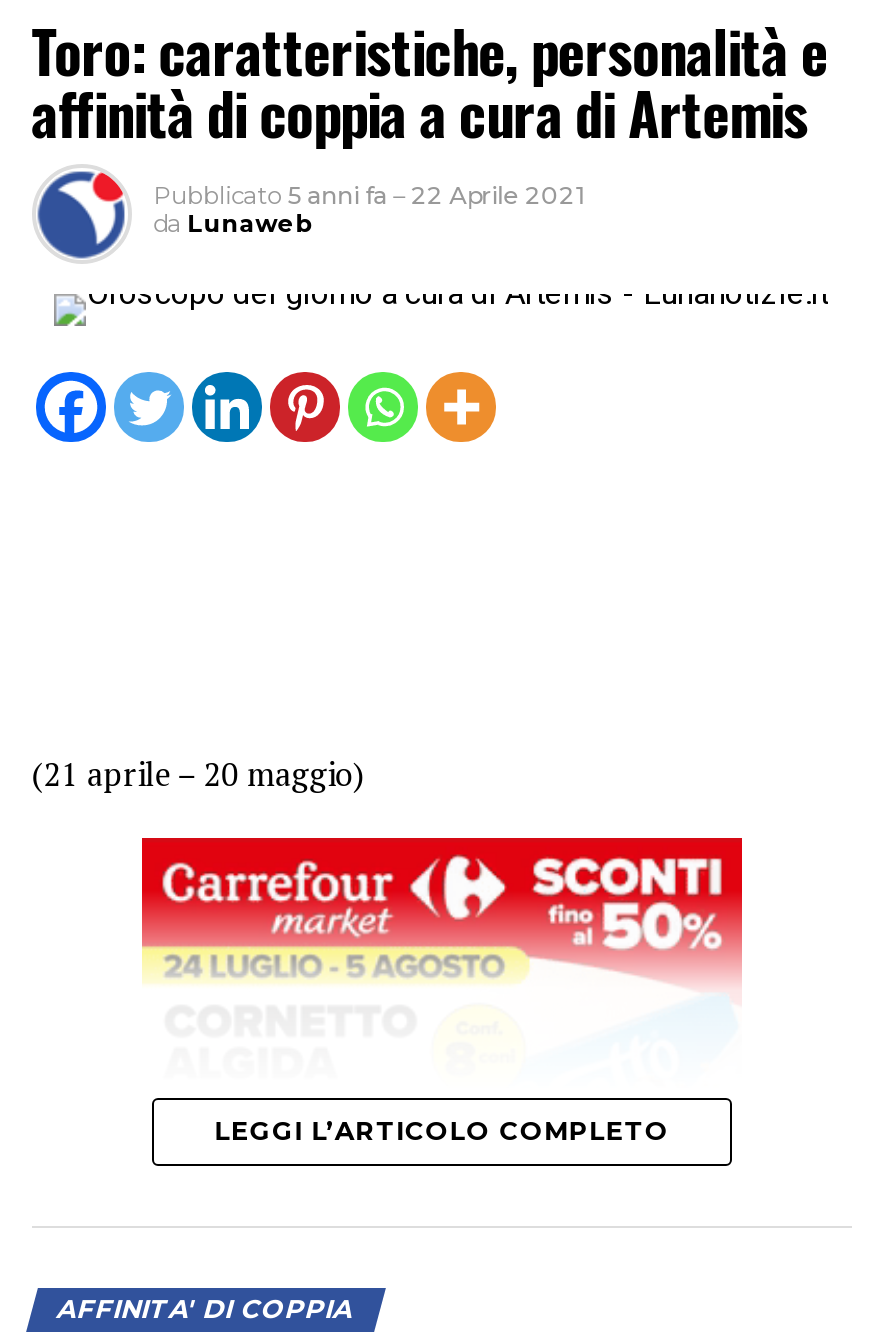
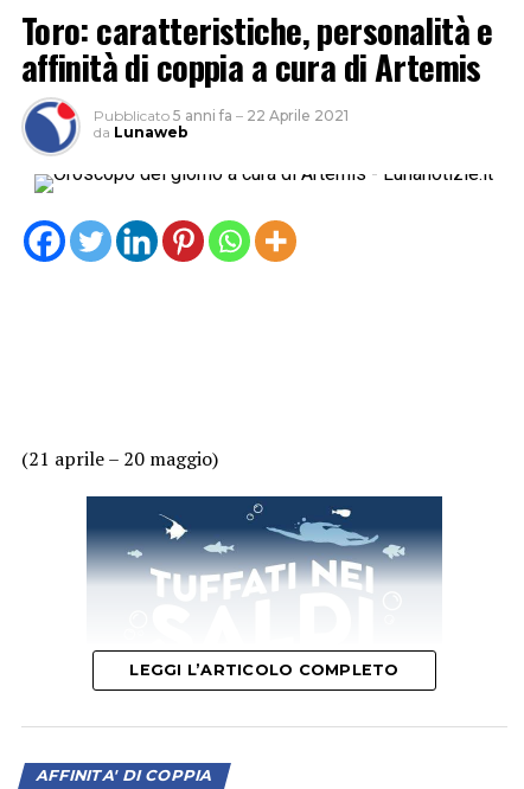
[140,836,744,986] [image] -> [85,495,443,585] [image]

